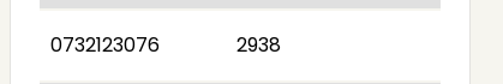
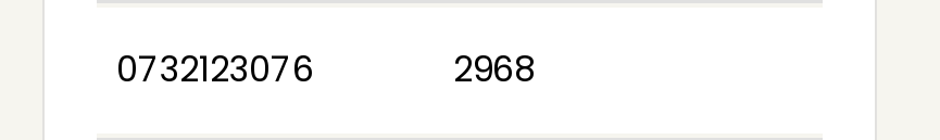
[236,31,281,59] 2938 -> [453,44,536,94] 2968

